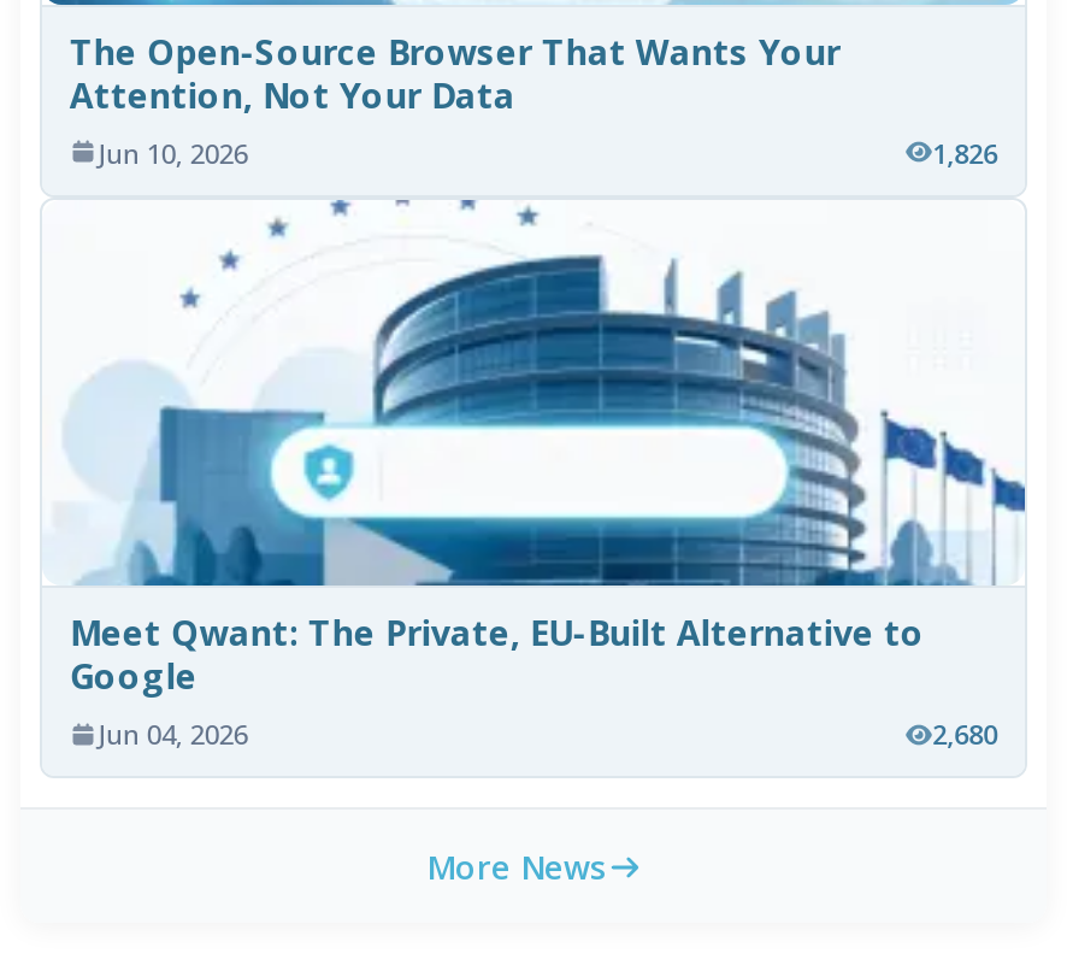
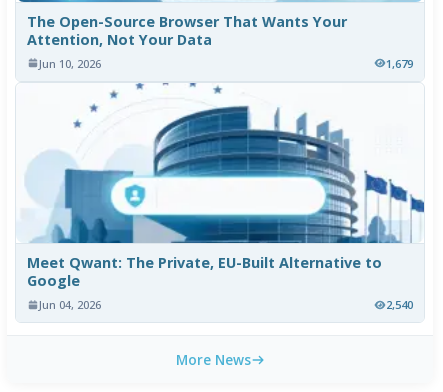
[932,135,997,171] 1,826 -> [386,56,413,71] 1,679
[932,716,997,752] 2,680 -> [386,297,413,312] 2,540

